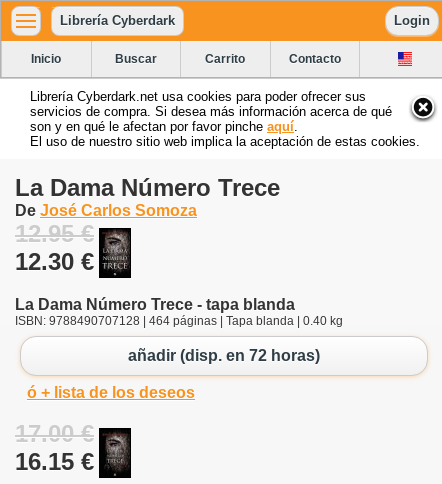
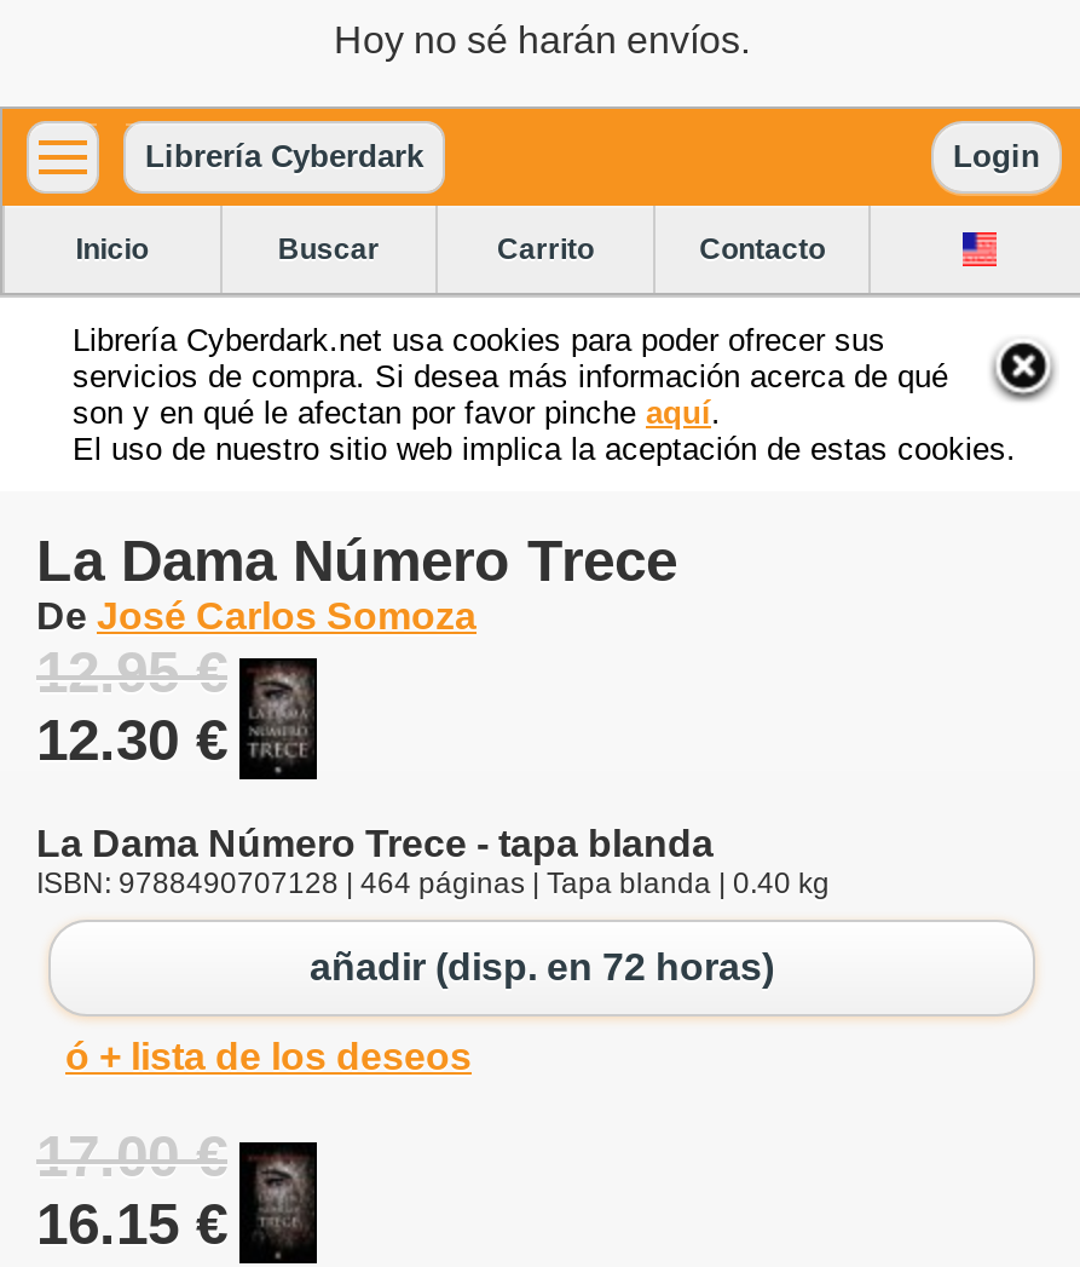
none -> [334,19,750,61] Hoy no sé harán envíos.

